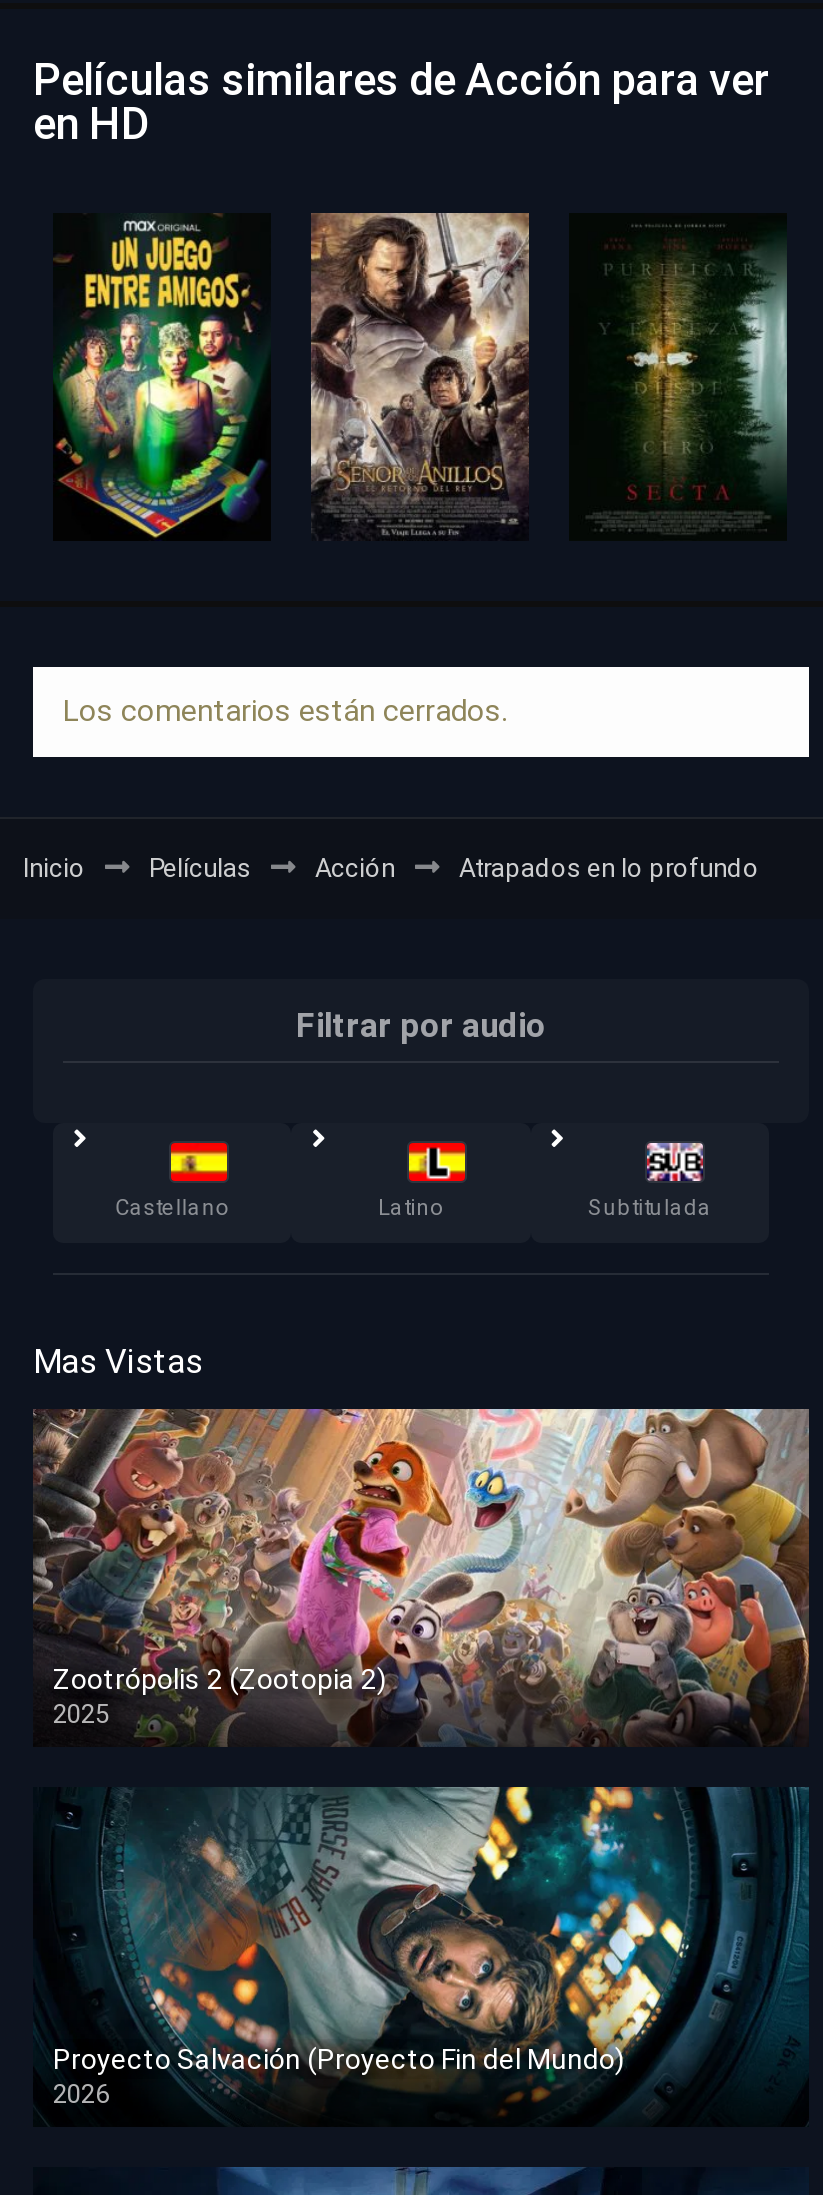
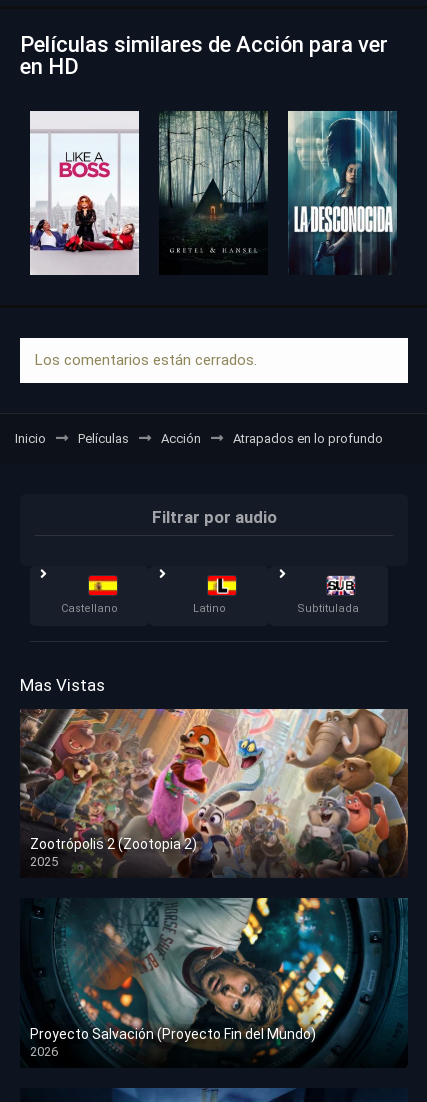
[53,213,271,541] [image] -> [29,110,140,276] [image]
[309,211,529,537] [image] -> [159,111,268,272] [image]
[569,213,789,541] [image] -> [287,110,397,275] [image]

